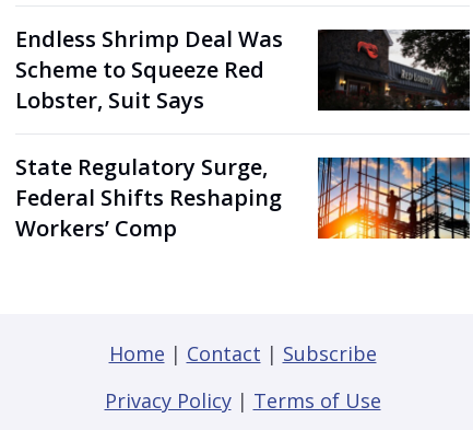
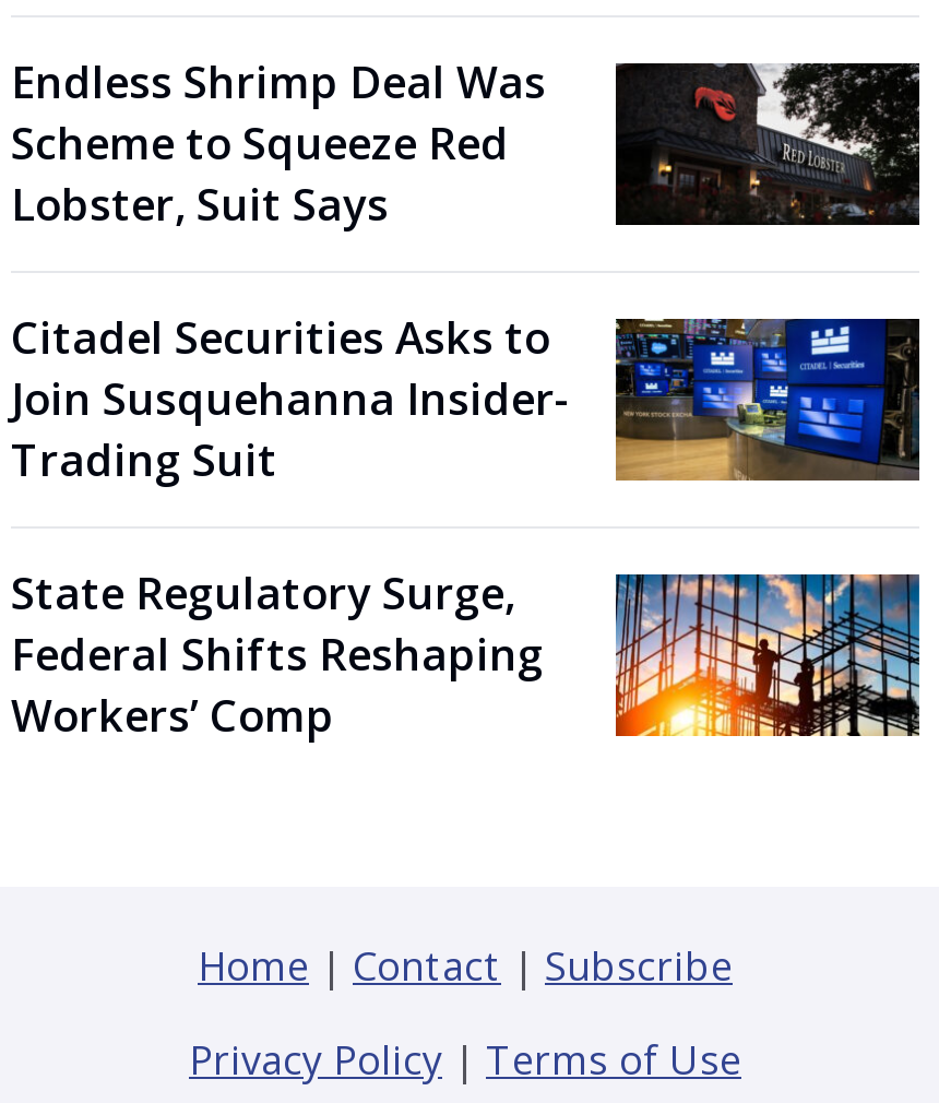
none -> [11,308,919,489] [image] | Citadel Securities Asks to | Join Susquehanna Insider- | Trading Suit

